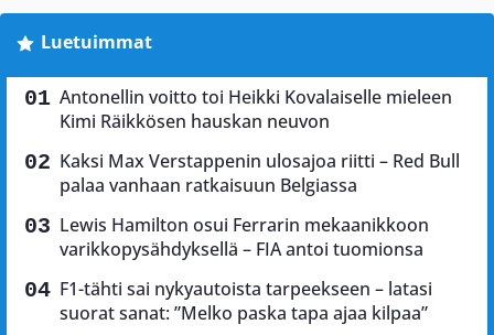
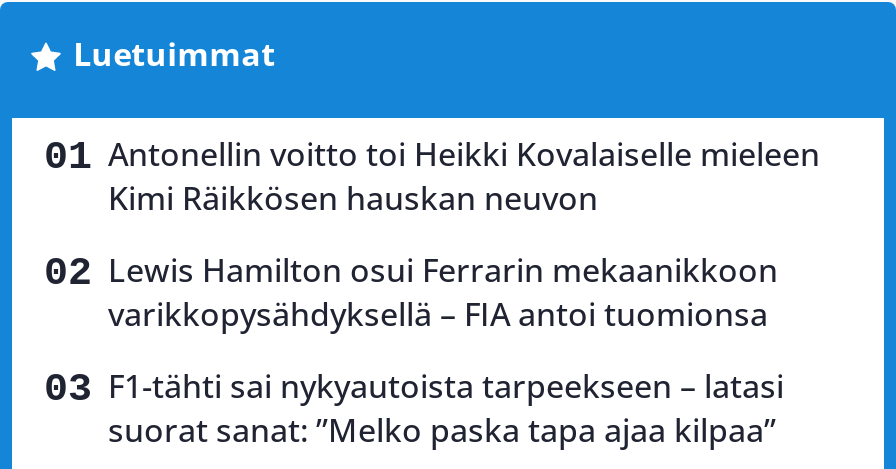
[60,149,460,197] Kaksi Max Verstappenin ulosajoa riitti – Red Bull | palaa vanhaan ratkaisuun Belgiassa -> none

